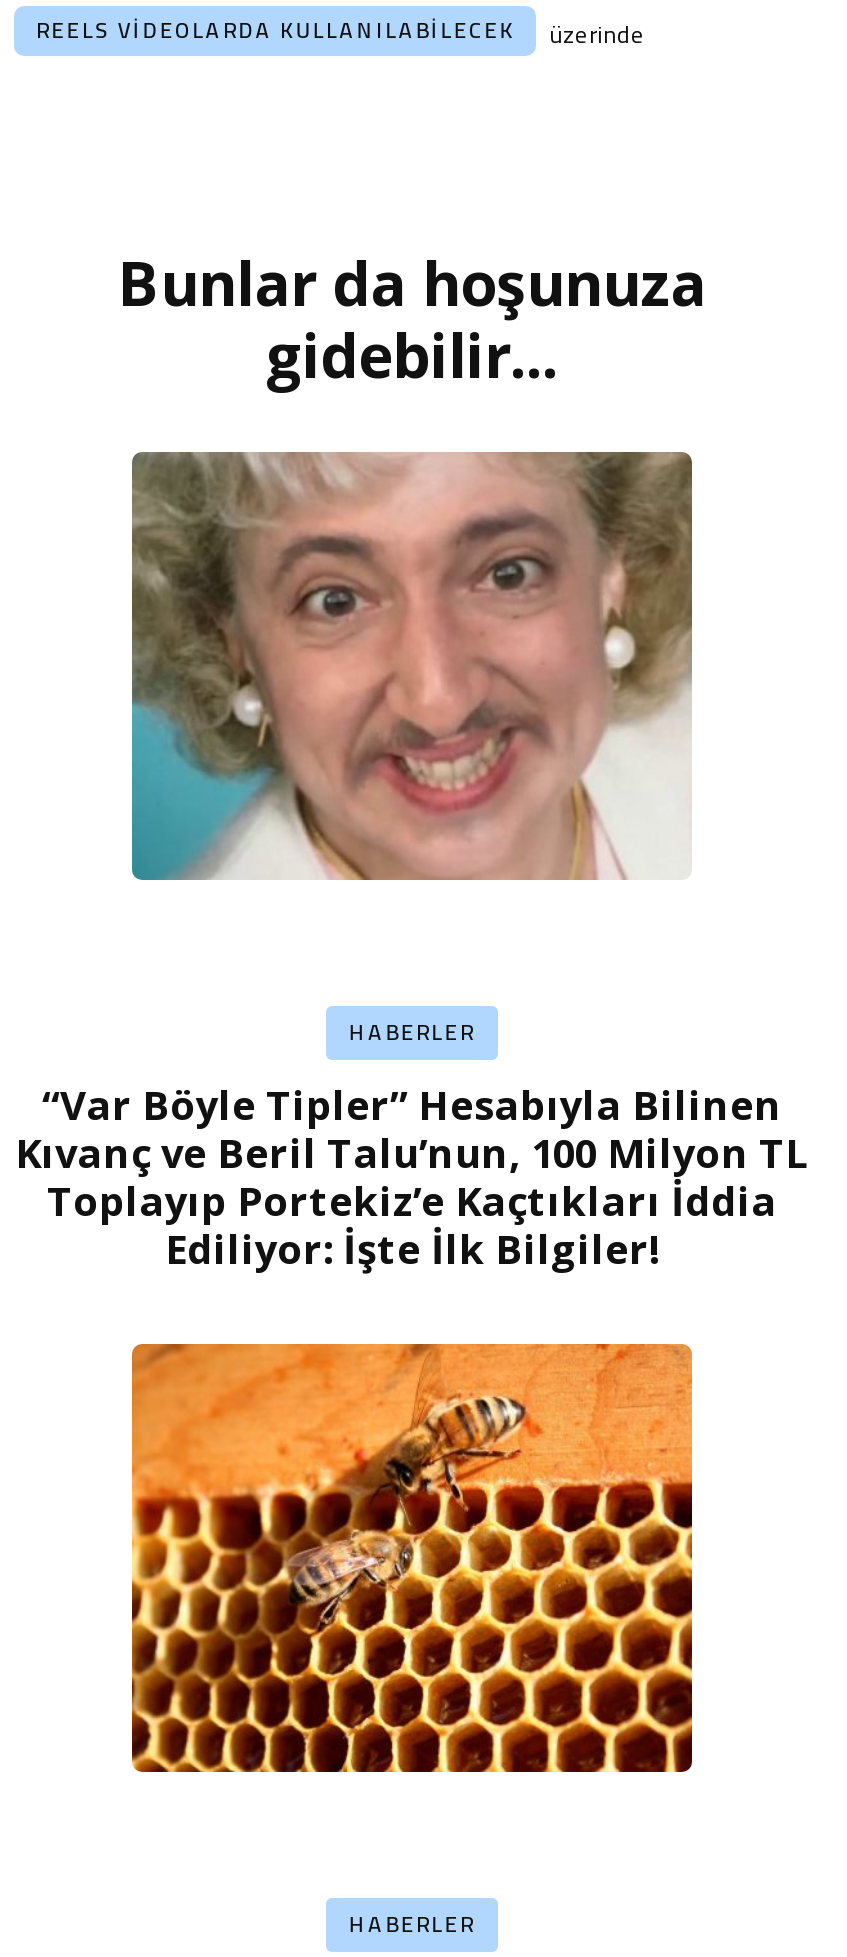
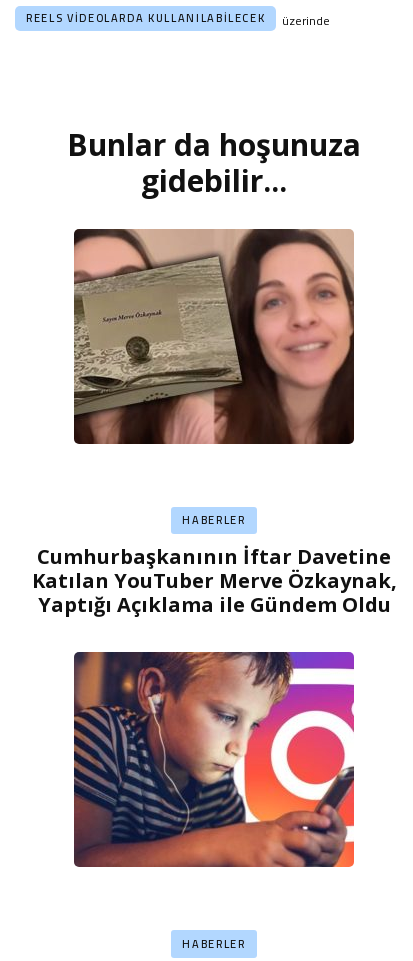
[130,450,692,882] [image] -> [73,228,355,445] [image]
[15,1078,809,1276] “Var Böyle Tipler” Hesabıyla Bilinen | Kıvanç ve Beril Talu’nun, 100 Milyon TL | Toplayıp Portekiz’e Kaçtıkları İddia | Ediliyor: İşte İlk Bilgiler! -> [31,543,396,618] Cumhurbaşkanının İftar Davetine | Katılan YouTuber Merve Özkaynak, | Yaptığı Açıklama ile Gündem Oldu
[130,1340,694,1774] [image] -> [73,651,355,868] [image]

